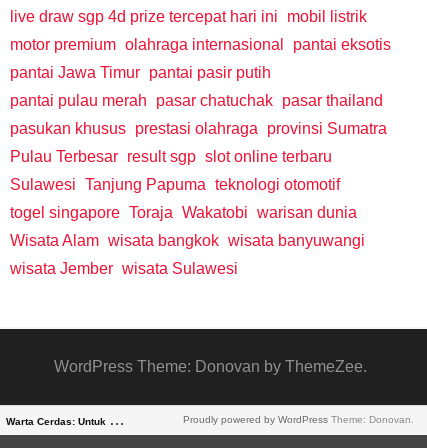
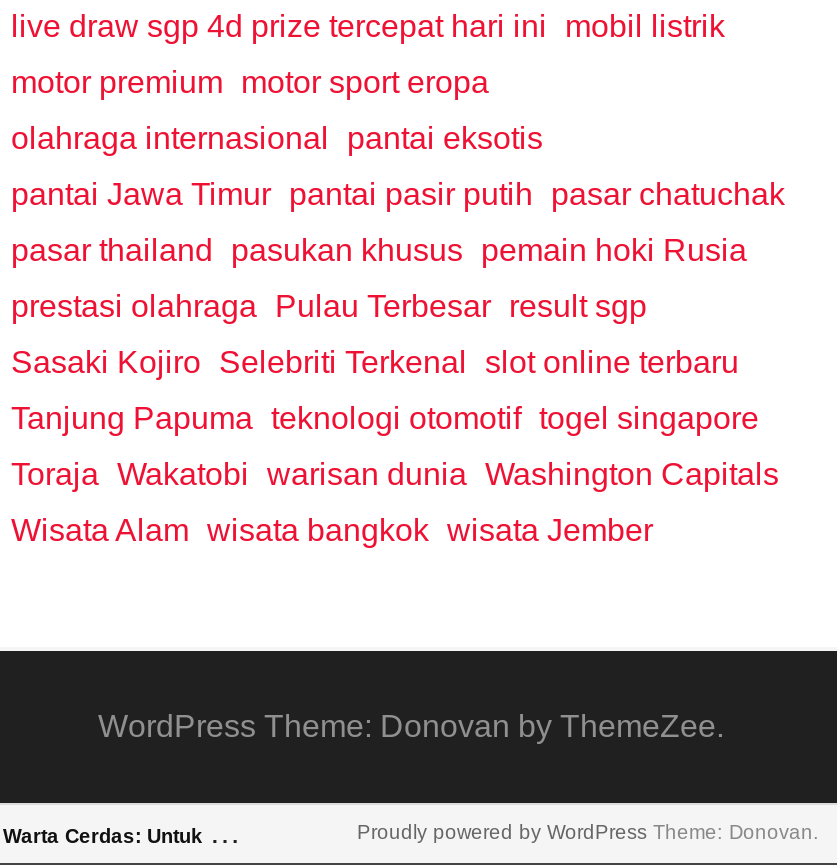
[10,36,391,53] motor premium olahraga internasional pantai eksotis -> [11,65,489,99] motor premium motor sport eropa
[10,64,271,81] pantai Jawa Timur pantai pasir putih -> [11,121,543,155] olahraga internasional pantai eksotis
[10,92,383,109] pantai pulau merah pasar chatuchak pasar thailand -> [11,177,785,211] pantai Jawa Timur pantai pasir putih pasar chatuchak
[10,120,387,137] pasukan khusus prestasi olahraga provinsi Sumatra -> [11,233,747,267] pasar thailand pasukan khusus pemain hoki Rusia
[10,148,332,165] Pulau Terbesar result sgp slot online terbaru -> [11,289,647,323] prestasi olahraga Pulau Terbesar result sgp
[10,176,340,193] Sulawesi Tanjung Papuma teknologi otomotif -> [11,345,739,379] Sasaki Kojiro Selebriti Terkenal slot online terbaru
[10,204,357,221] togel singapore Toraja Wakatobi warisan dunia -> [11,401,759,435] Tanjung Papuma teknologi otomotif togel singapore
[10,232,365,249] Wisata Alam wisata bangkok wisata banyuwangi -> [11,457,779,491] Toraja Wakatobi warisan dunia Washington Capitals
[10,260,238,277] wisata Jember wisata Sulawesi -> [11,513,653,547] Wisata Alam wisata bangkok wisata Jember

